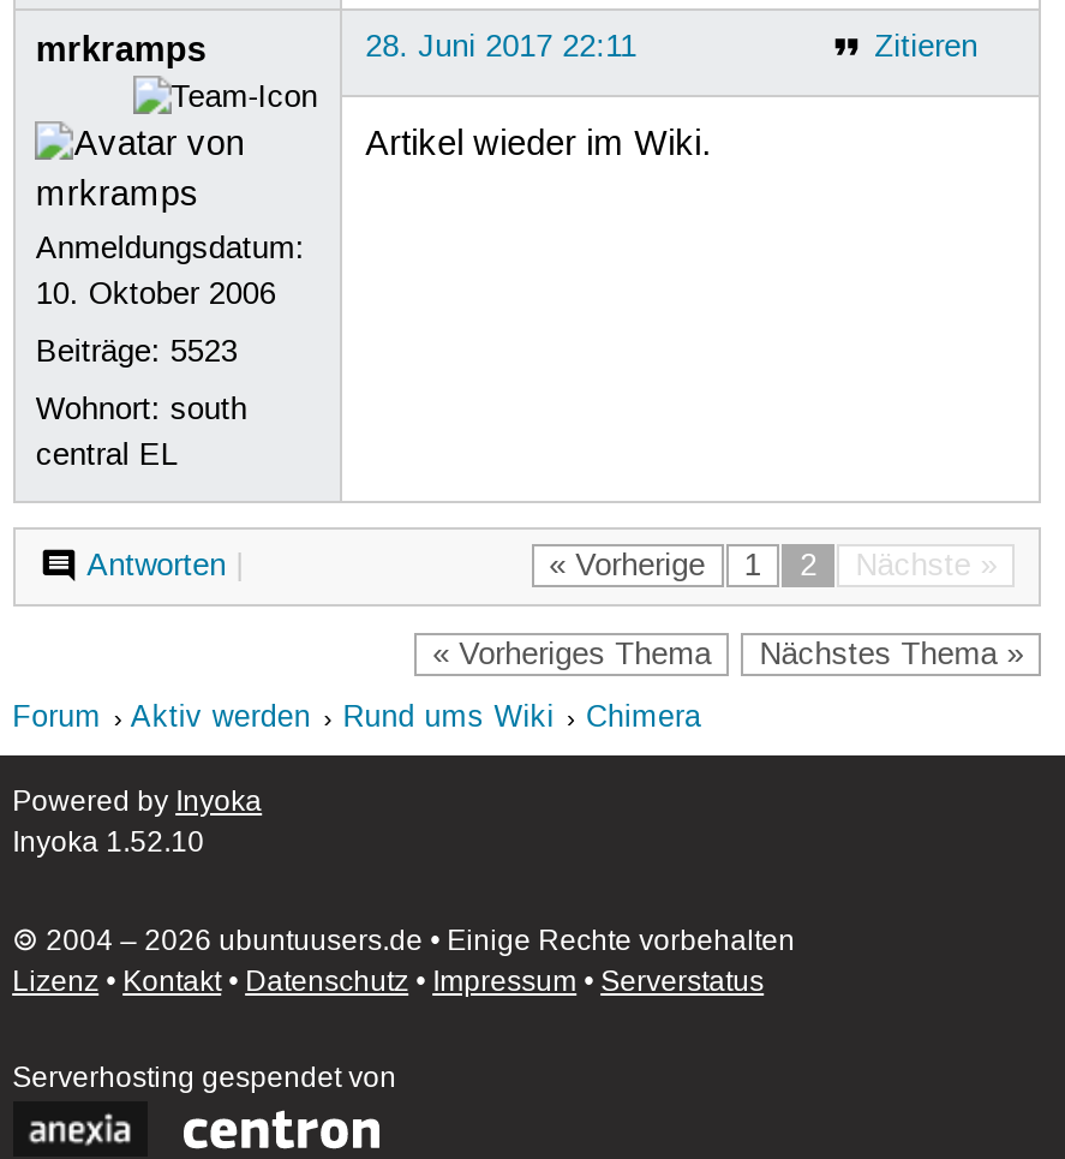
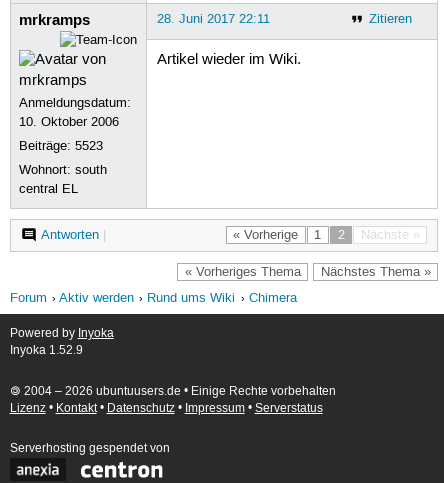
[12,827,204,863] Inyoka 1.52.10 -> [10,344,83,359] Inyoka 1.52.9

